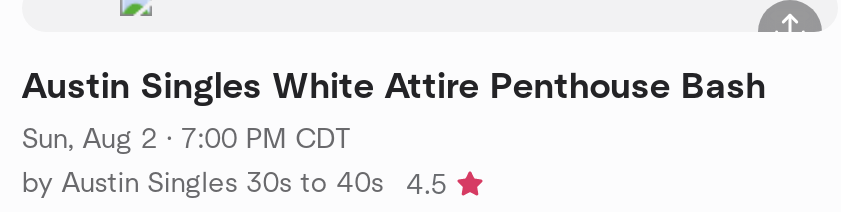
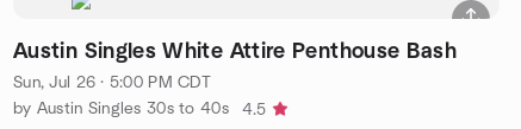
[22,125,351,153] Sun, Aug 2 · 7:00 PM CDT -> [13,74,211,91] Sun, Jul 26 · 5:00 PM CDT

